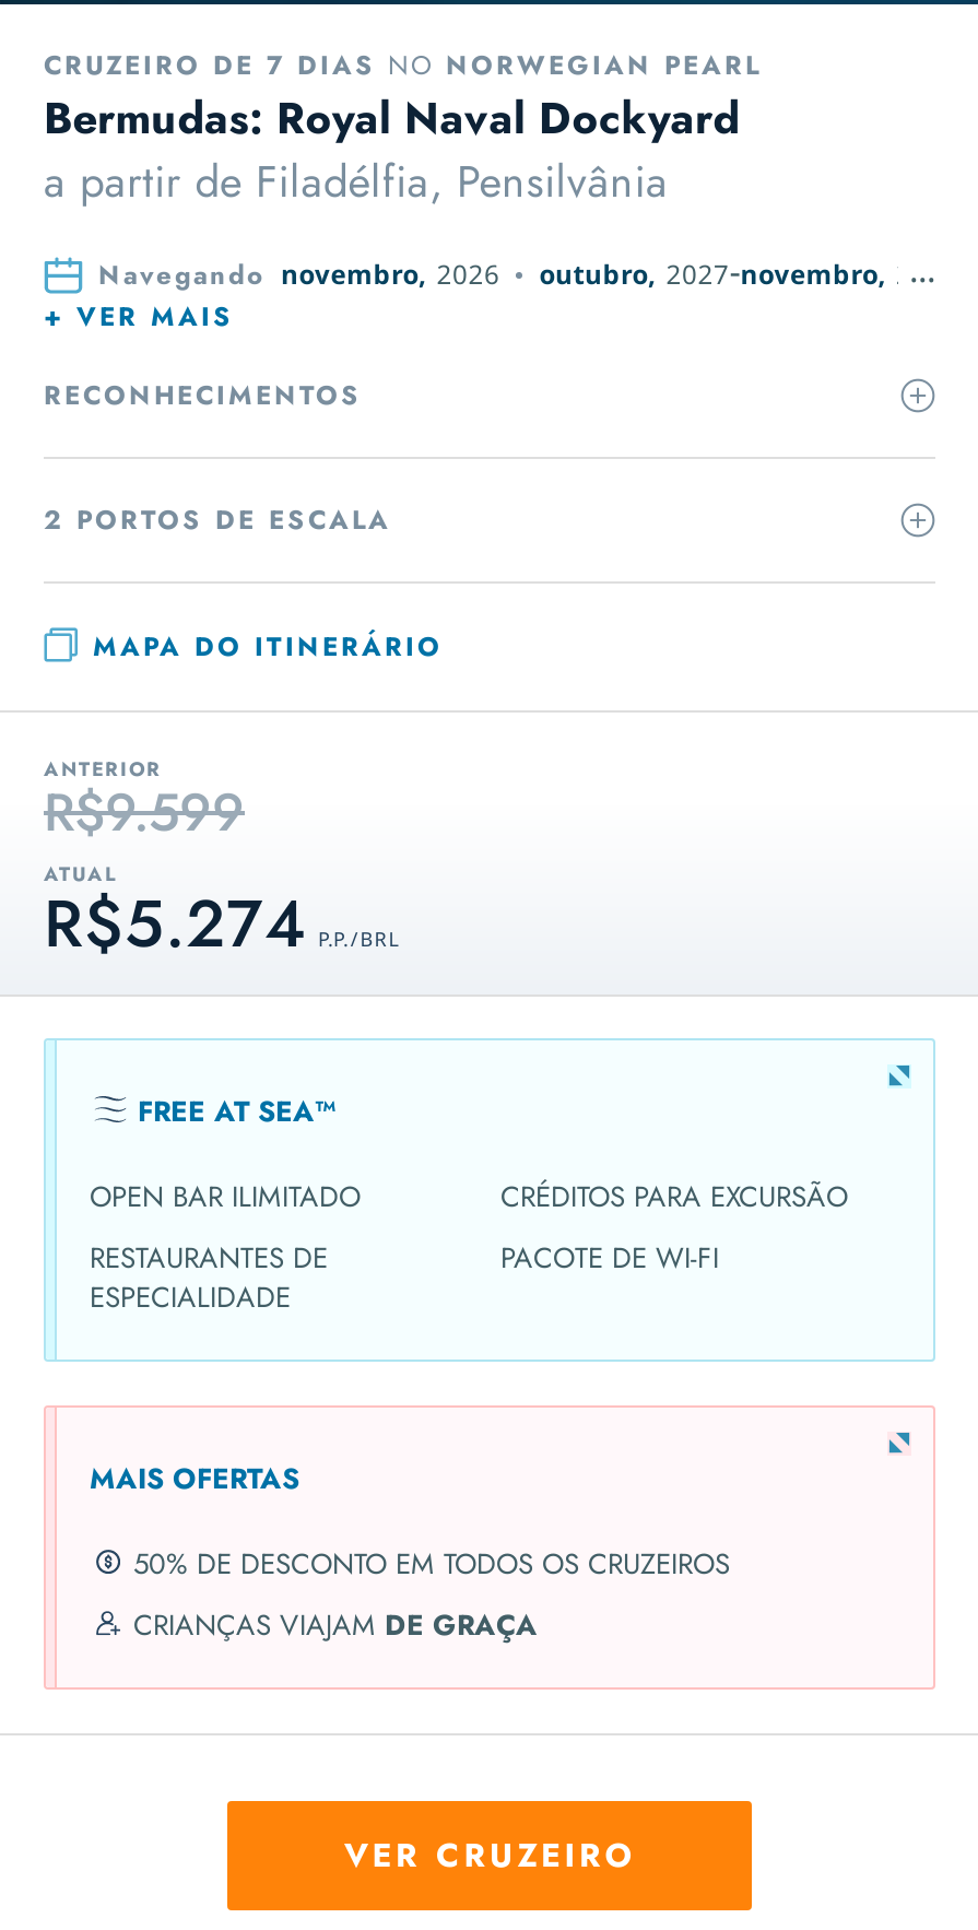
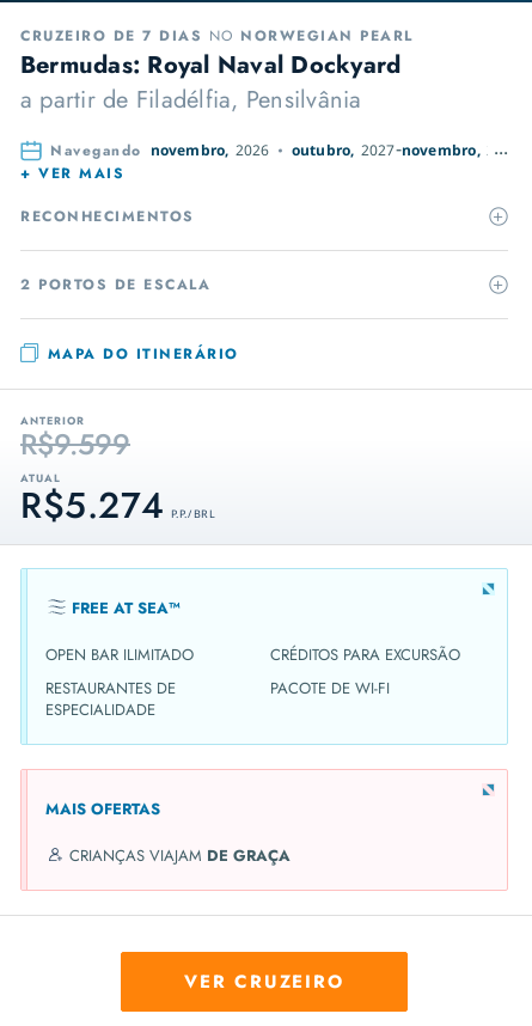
[133,1543,730,1585] 50% DE DESCONTO EM TODOS OS CRUZEIROS -> none

